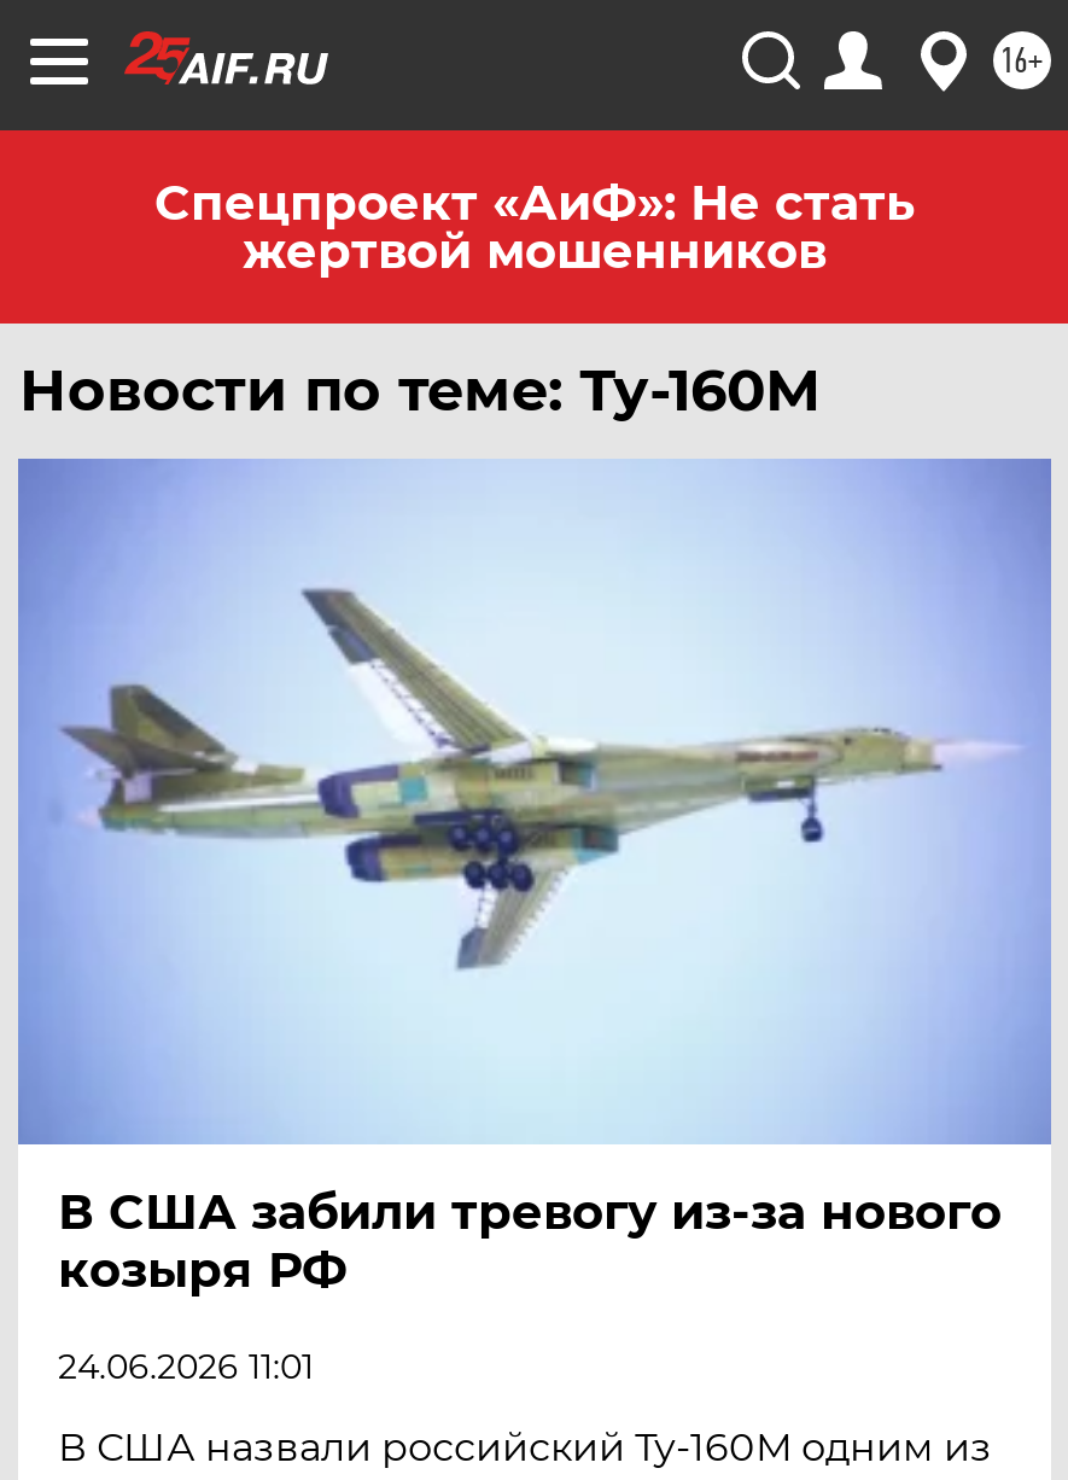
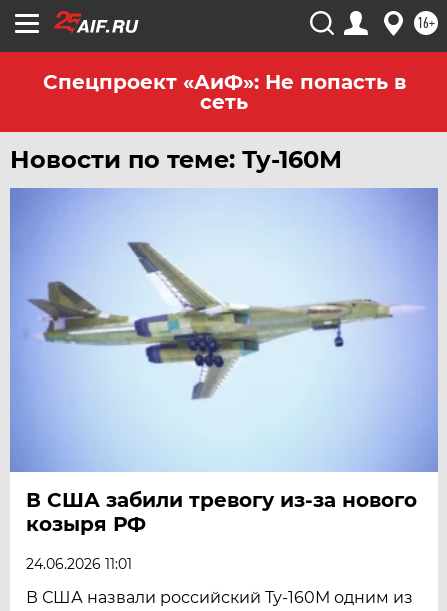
[154,174,915,280] Спецпроект «АиФ»: Не стать | жертвой мошенников -> [42,70,405,114] Спецпроект «АиФ»: Не попасть в | сеть

